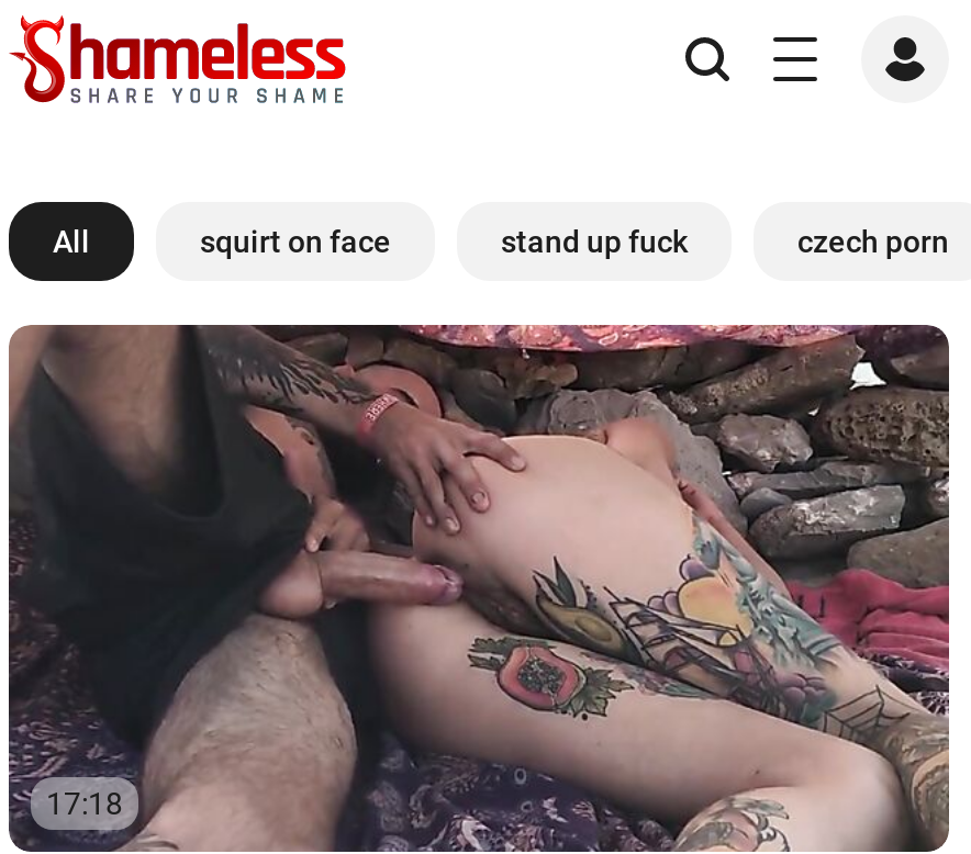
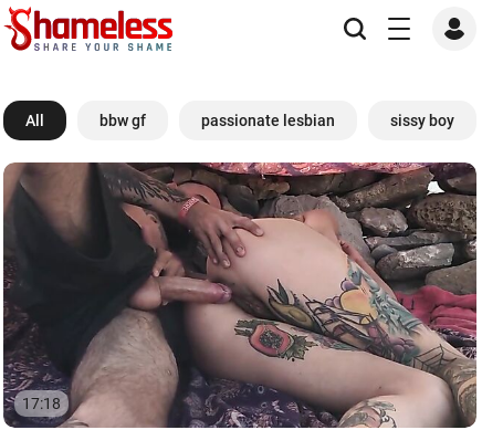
[200,224,949,259] squirt on face | stand up fuck | czech porn -> [99,112,454,129] bbw gf | passionate lesbian | sissy boy

